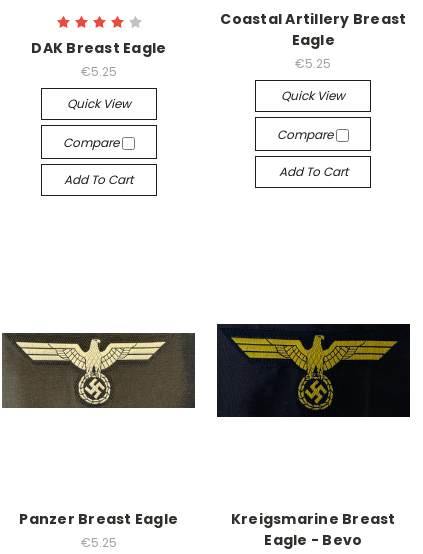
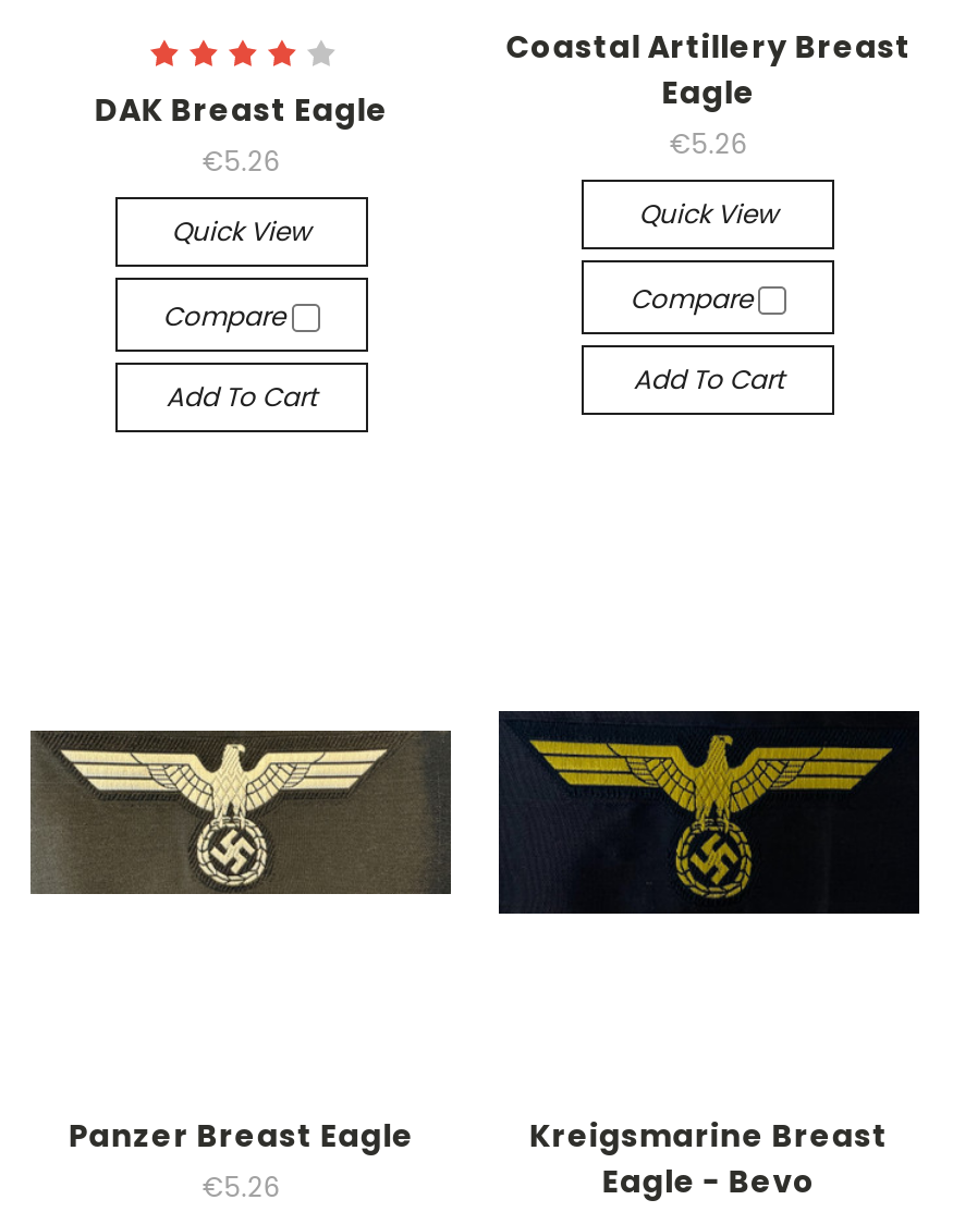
[295,55,331,72] €5.25 -> [669,125,748,162] €5.26
[81,63,117,80] €5.25 -> [202,143,281,180] €5.26
[81,534,117,551] €5.25 -> [202,1168,281,1205] €5.26

